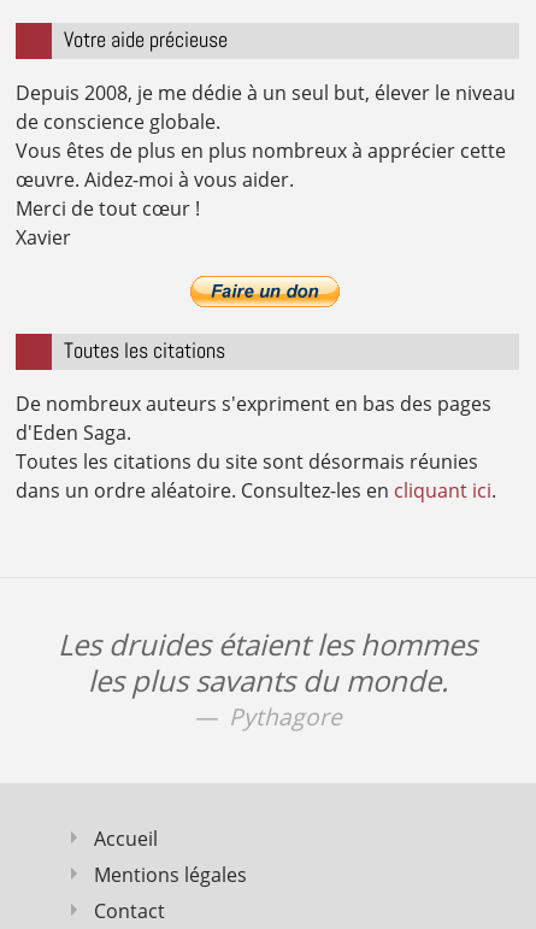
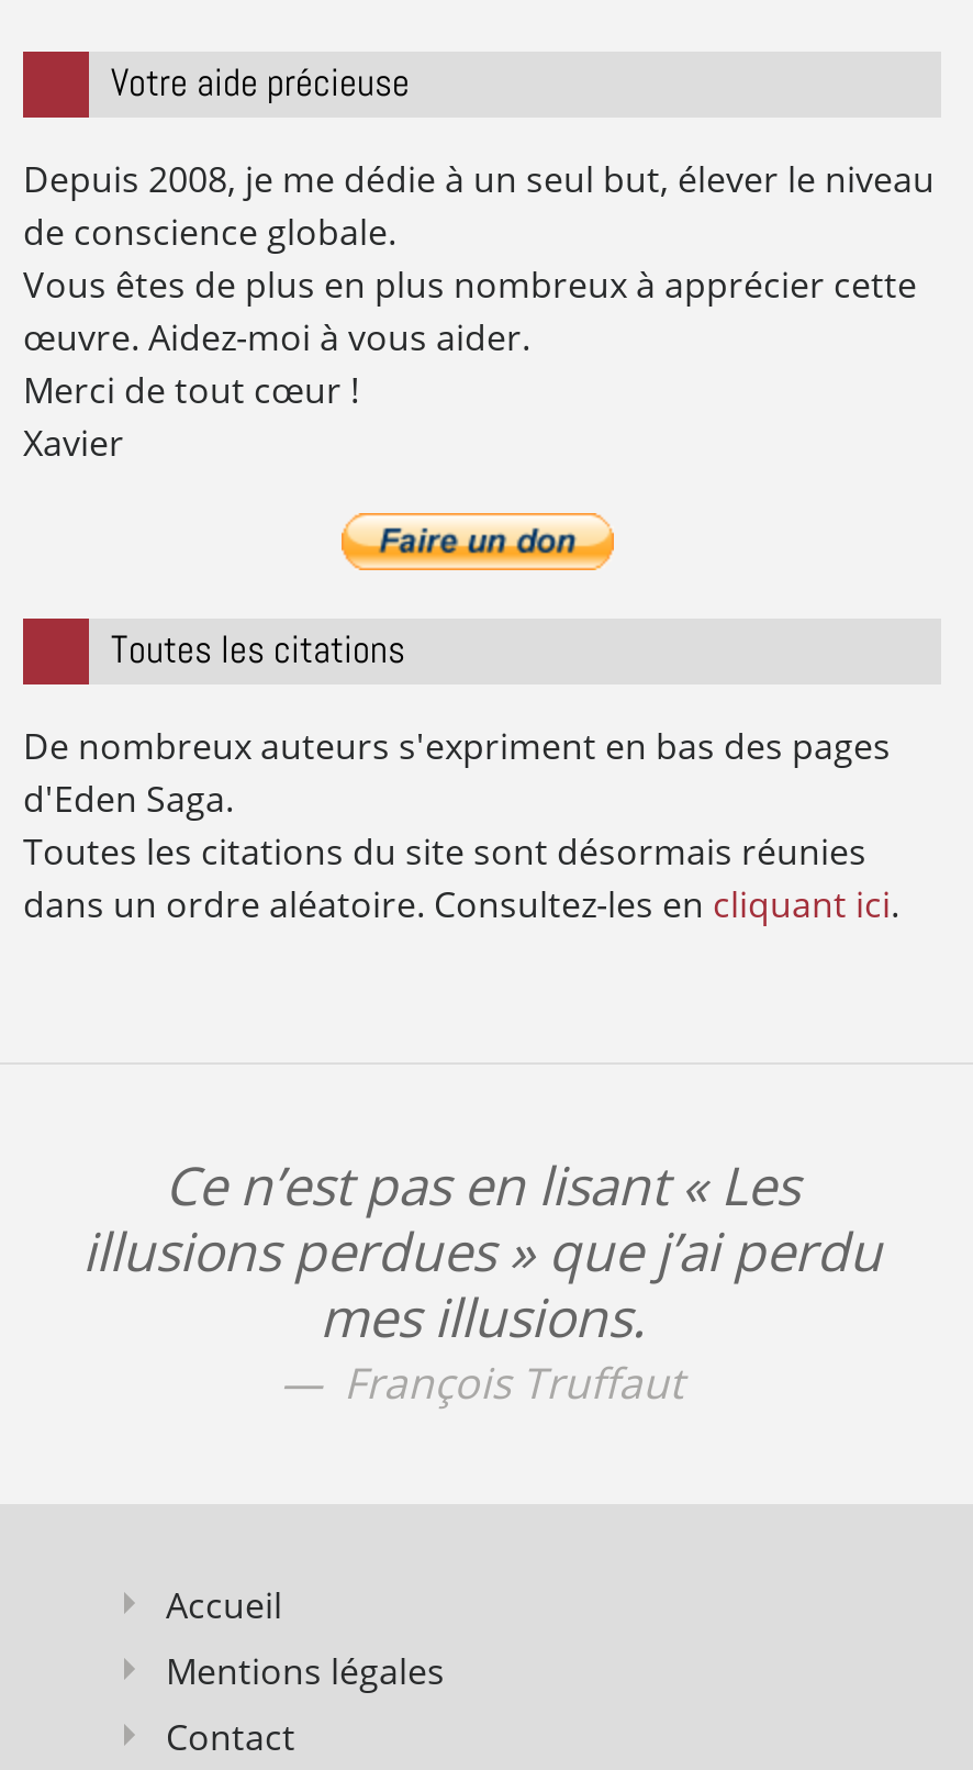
[58,624,477,732] Les druides étaient les hommes | les plus savants du monde. | Pythagore -> [82,1147,882,1411] Ce n’est pas en lisant « Les | illusions perdues » que j’ai perdu | mes illusions. | François Truffaut

